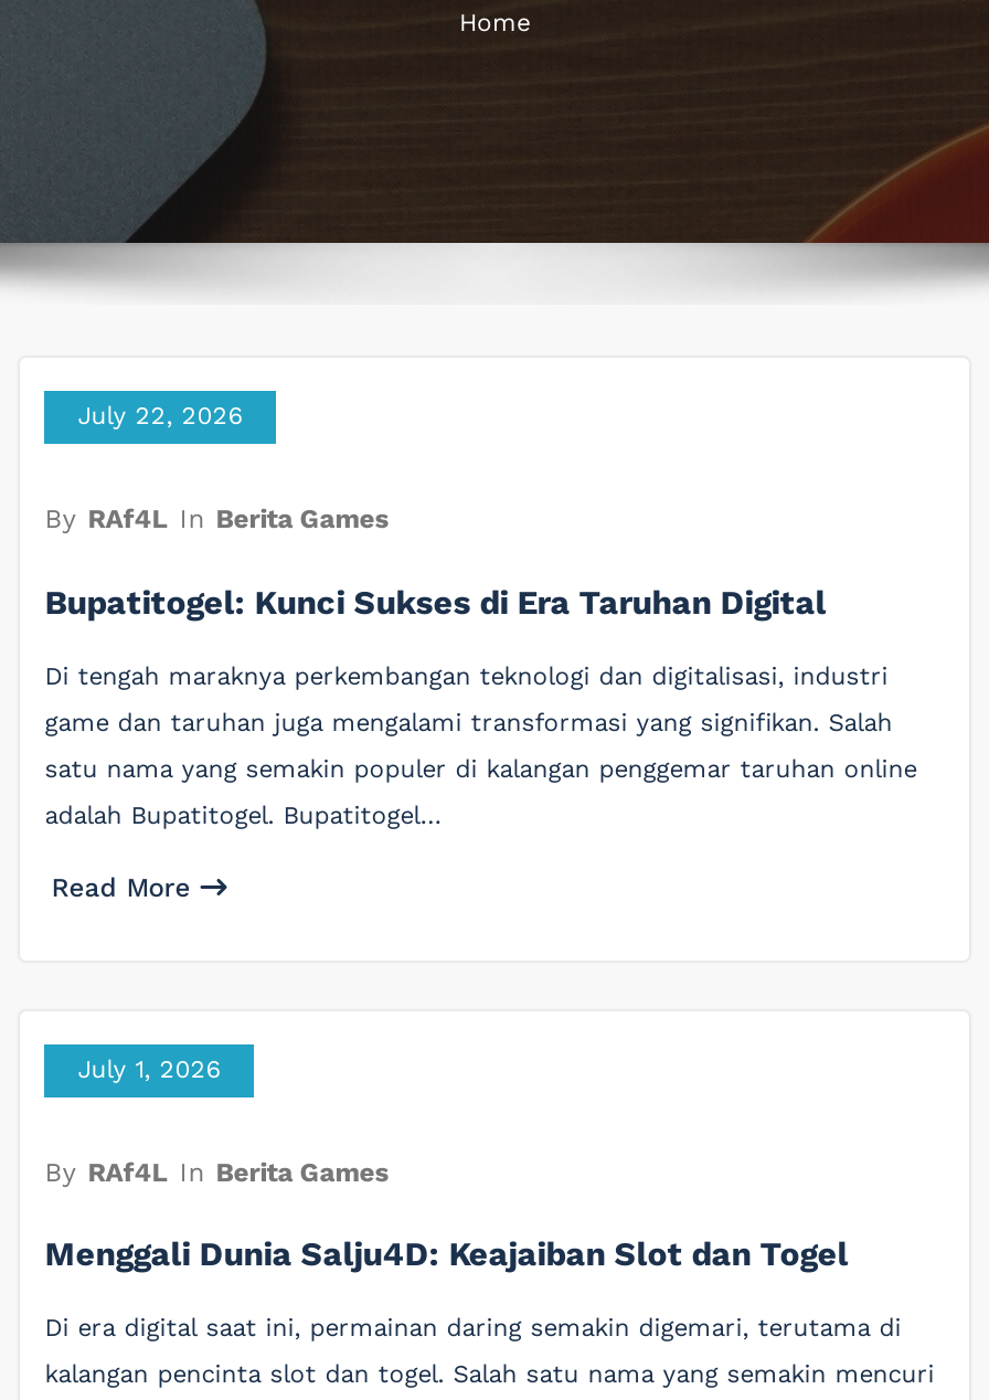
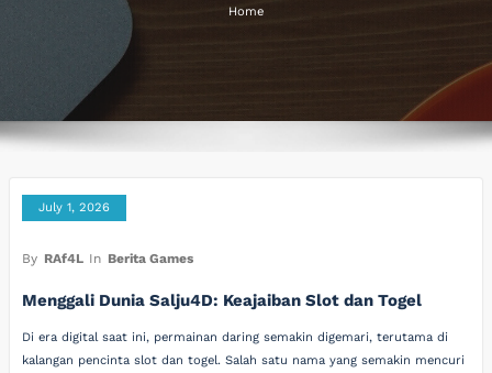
[45,401,917,903] July 22, 2026 | By RAf4L In Berita Games | Bupatitogel: Kunci Sukses di Era Taruhan Digital | Di tengah maraknya perkembangan teknologi dan digitalisasi, industri | game dan taruhan juga mengalami transformasi yang signifikan. Salah | satu nama yang semakin populer di kalangan penggemar taruhan online | adalah Bupatitogel. Bupatitogel… | Read More -> none

